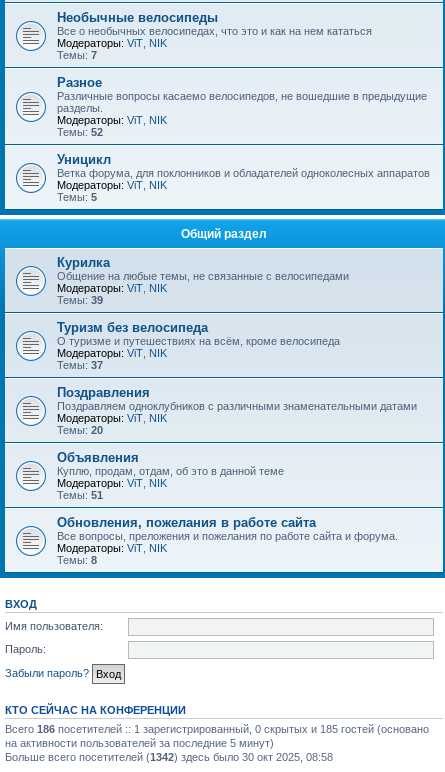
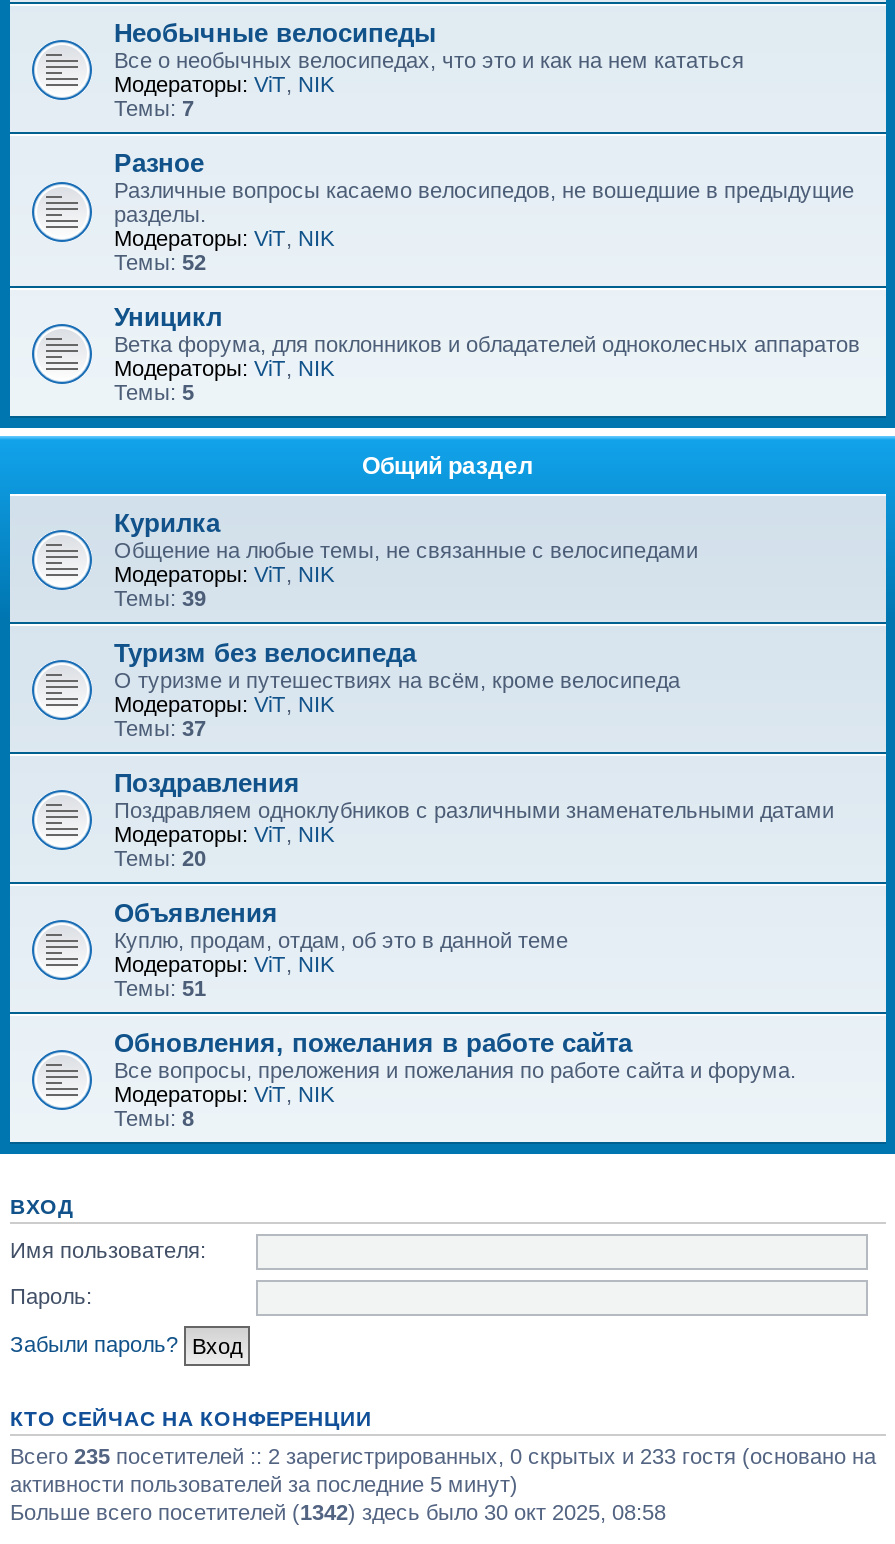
[5,723,429,749] Всего 186 посетителей :: 1 зарегистрированный, 0 скрытых и 185 гостей (основано | на активности пользователей за последние 5 минут) -> [10,1444,876,1496] Всего 235 посетителей :: 2 зарегистрированных, 0 скрытых и 233 гостя (основано на | активности пользователей за последние 5 минут)

